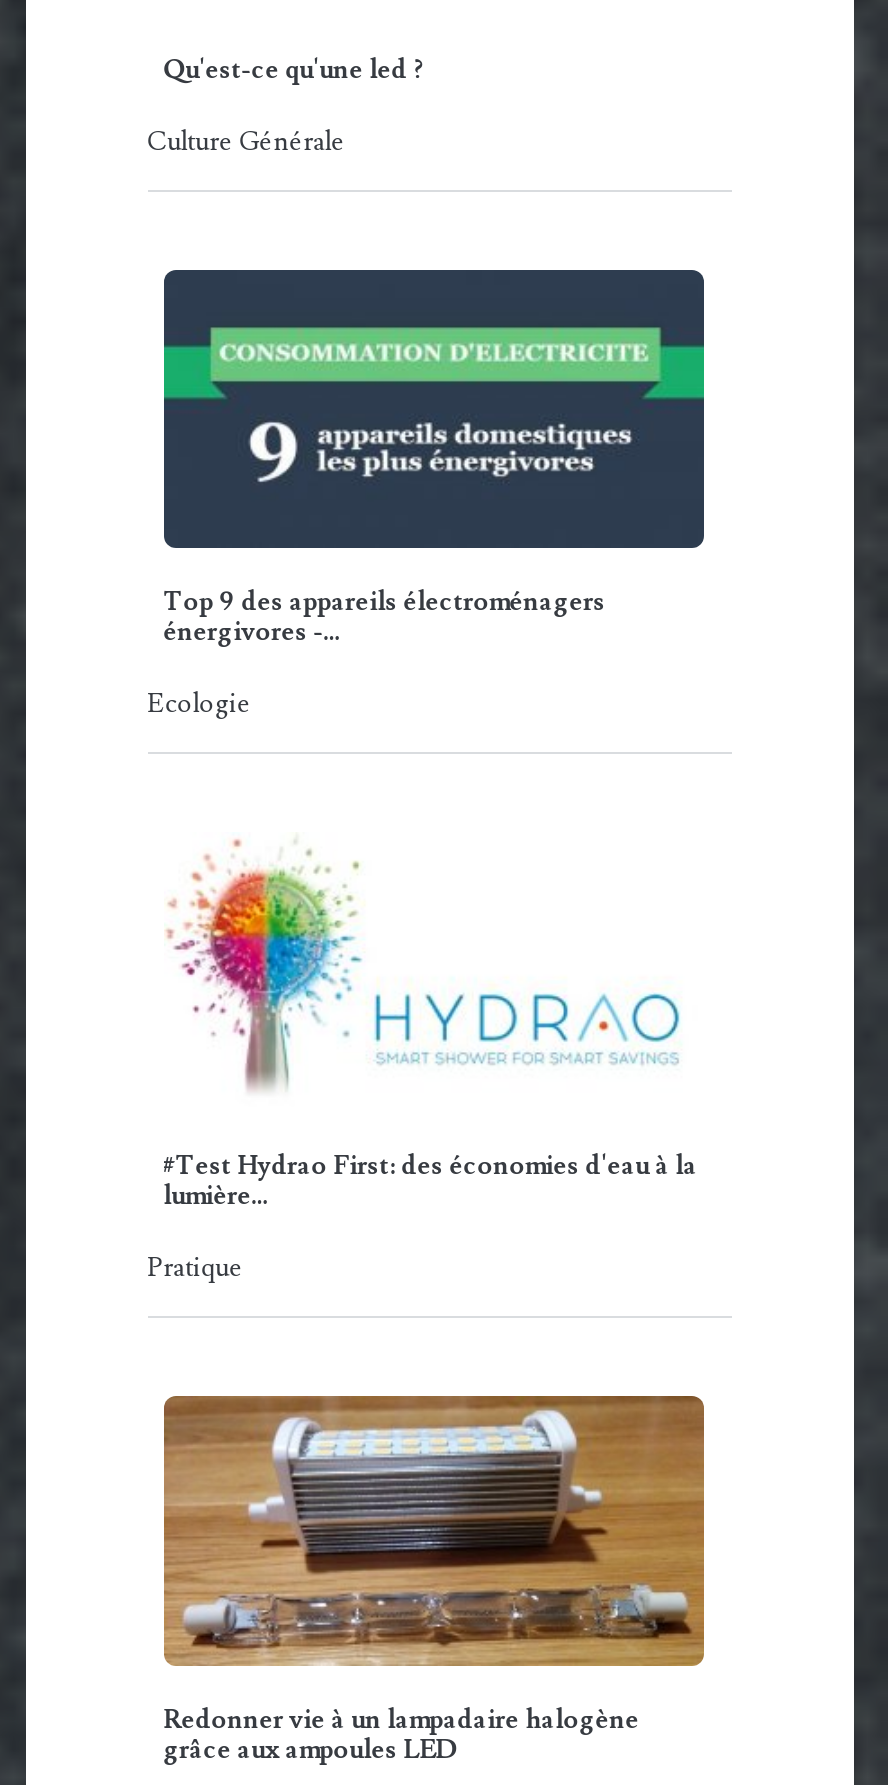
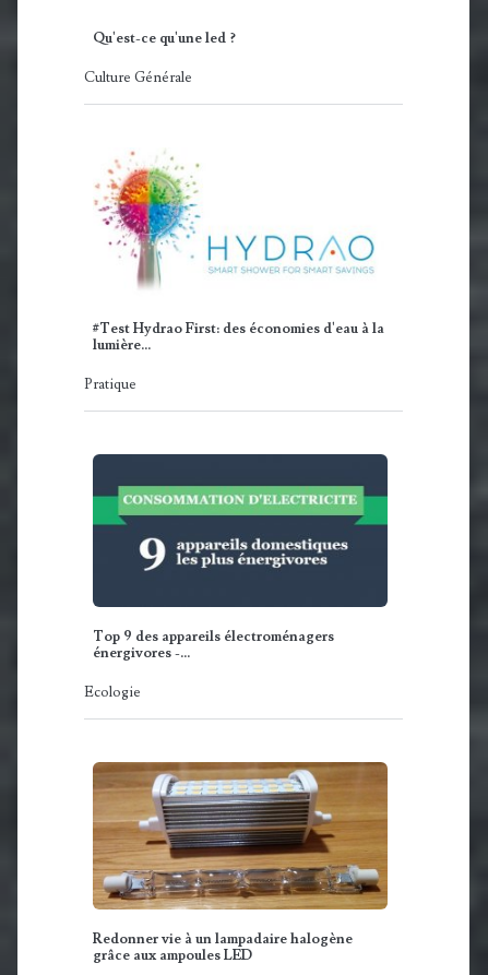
moved [147,268,706,721] -> [84,453,389,701]: [image] | Top 9 des appareils électroménagers | énergivores -… | Ecologie
moved [147,836,697,1284] -> [84,148,384,393]: [image] | #Test Hydrao First: des économies d'eau à la | lumière… | Pratique

